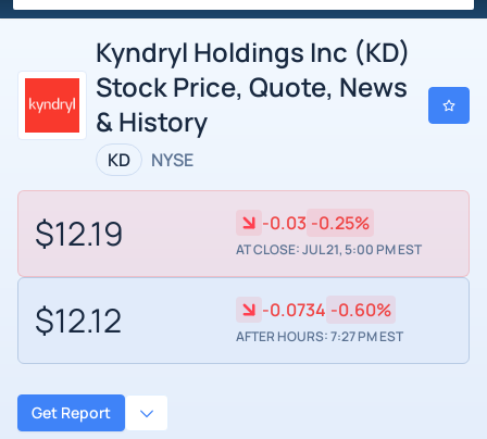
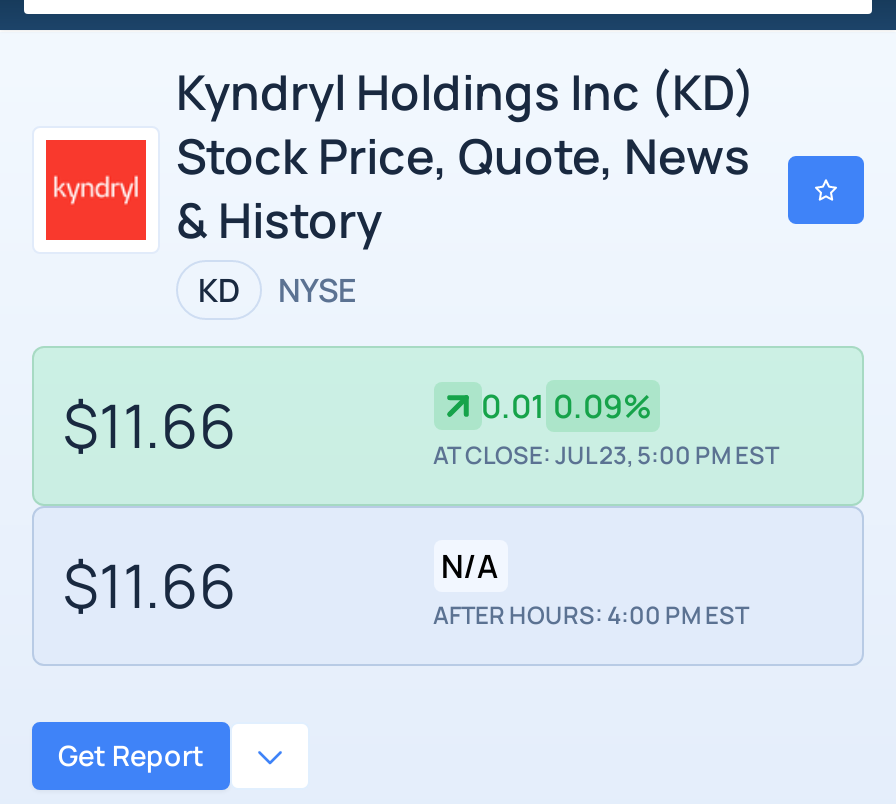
[34,211,421,259] $12.19 | -0.03 -0.25% | AT CLOSE: JUL 21, 5:00 PM EST -> [63,384,779,472] $11.66 | 0.01 0.09% | AT CLOSE: JUL 23, 5:00 PM EST
[34,298,403,346] $12.12 | -0.0734 -0.60% | AFTER HOURS: 7:27 PM EST -> [63,544,749,632] $11.66 | N/A | AFTER HOURS: 4:00 PM EST

